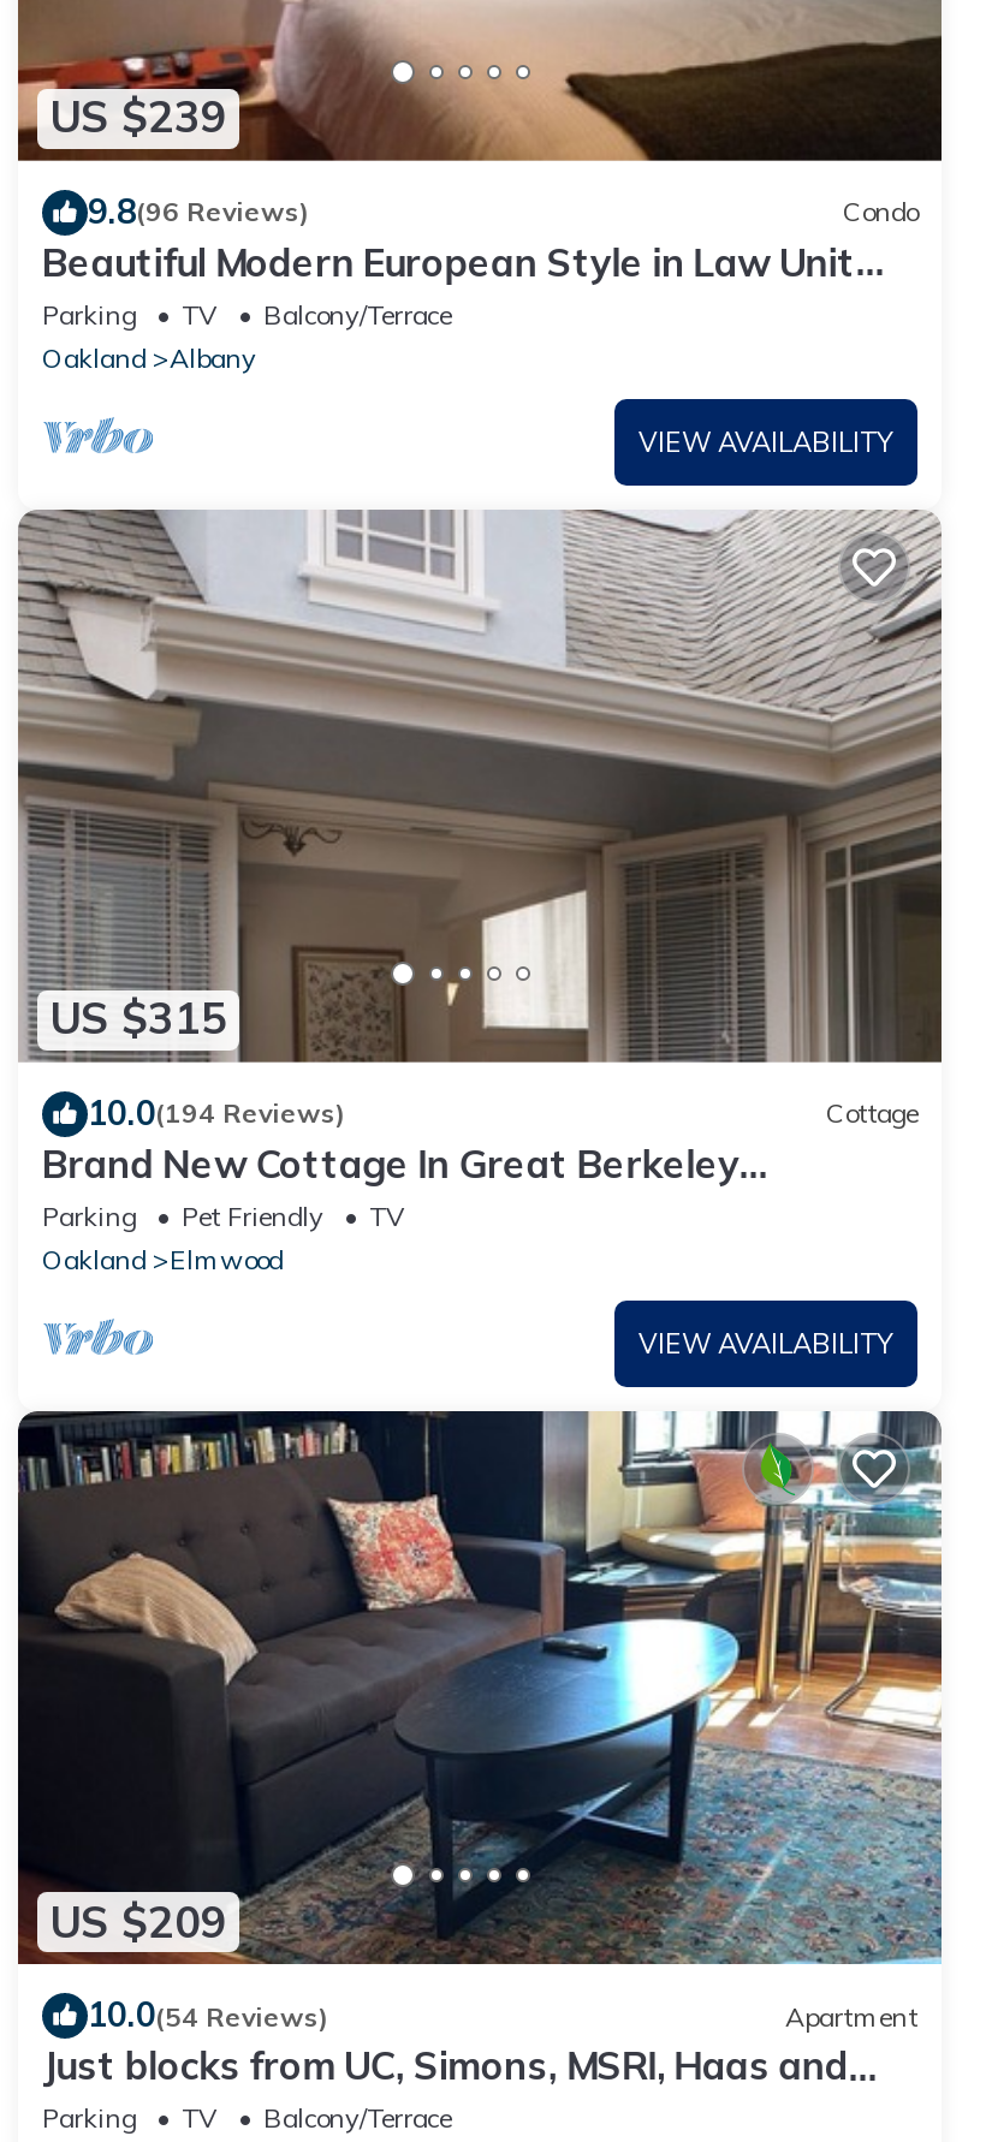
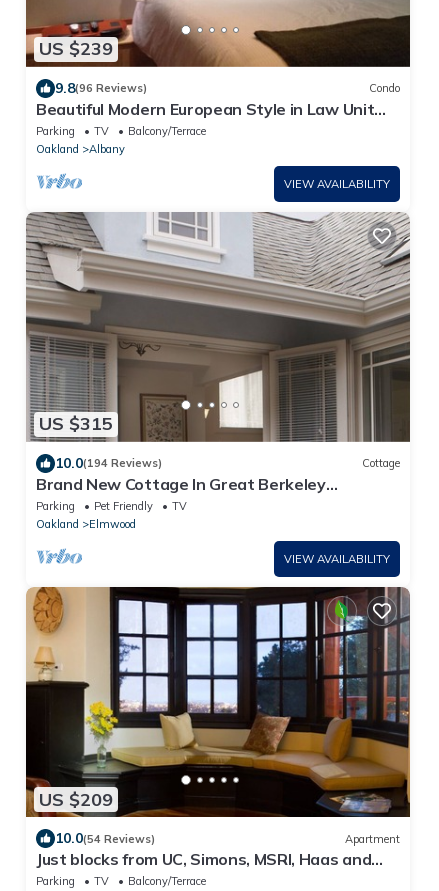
[16,1409,944,1967] [image] -> [25,586,411,818] [image]

